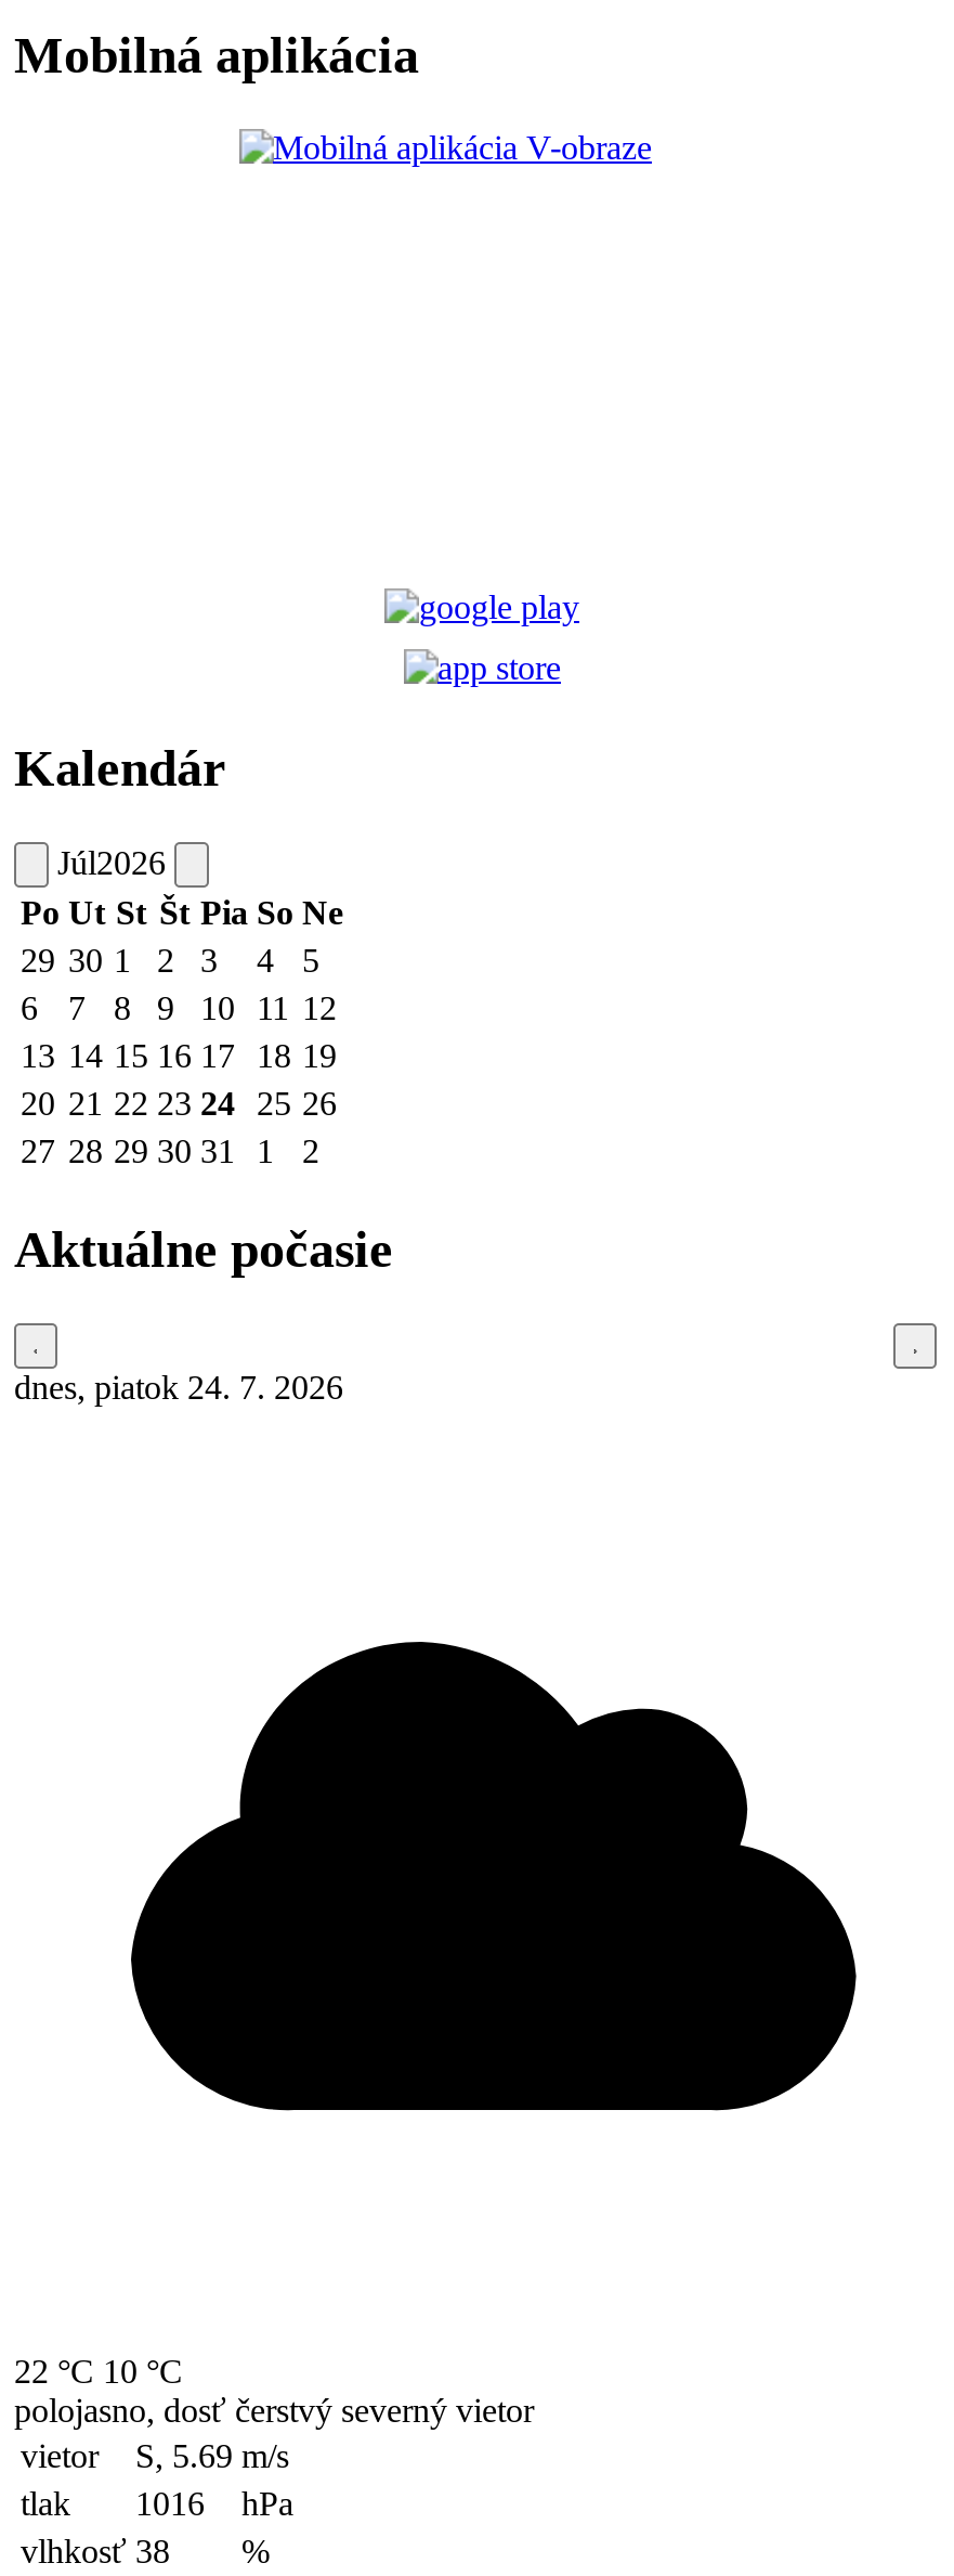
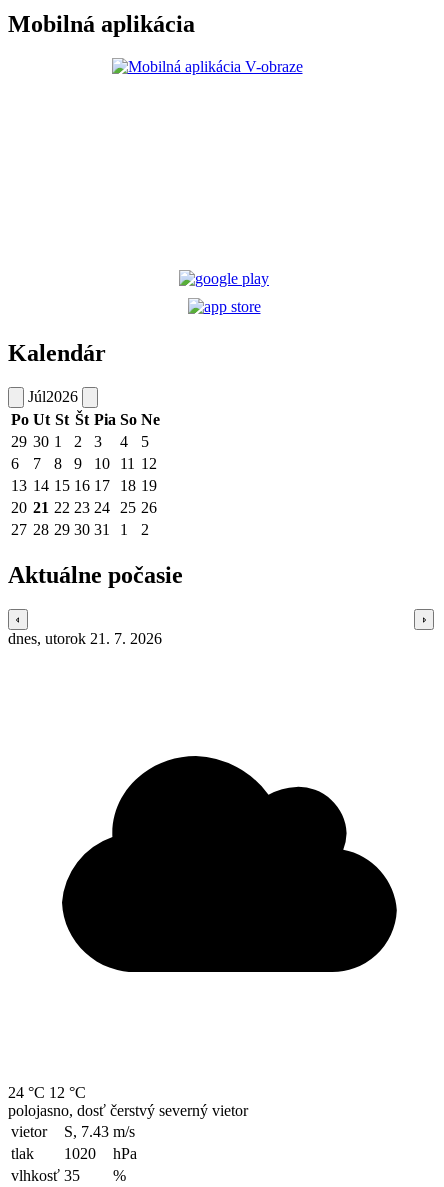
[14,1369,343,1406] dnes, piatok 24. 7. 2026 -> [8,630,162,647] dnes, utorok 21. 7. 2026
[14,2353,183,2390] 22 °C 10 °C -> [8,1084,86,1101] 24 °C 12 °C
[21,2438,289,2475] vietor S, 5.69 m/s -> [11,1123,135,1140] vietor S, 7.43 m/s
[21,2485,293,2522] tlak 1016 hPa -> [11,1145,137,1162] tlak 1020 hPa
[21,2533,170,2570] vlhkosť 38 -> [11,1167,80,1184] vlhkosť 35

